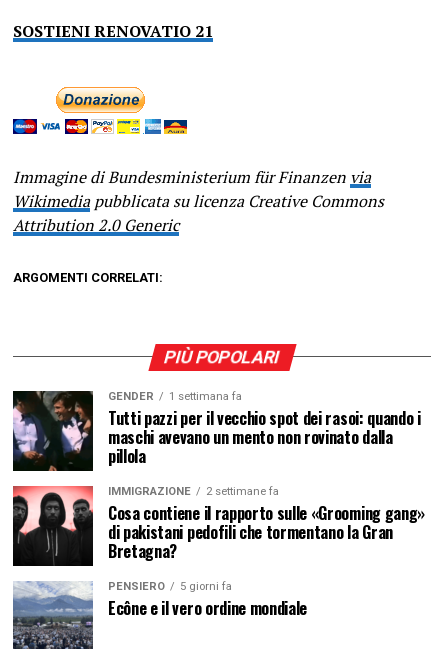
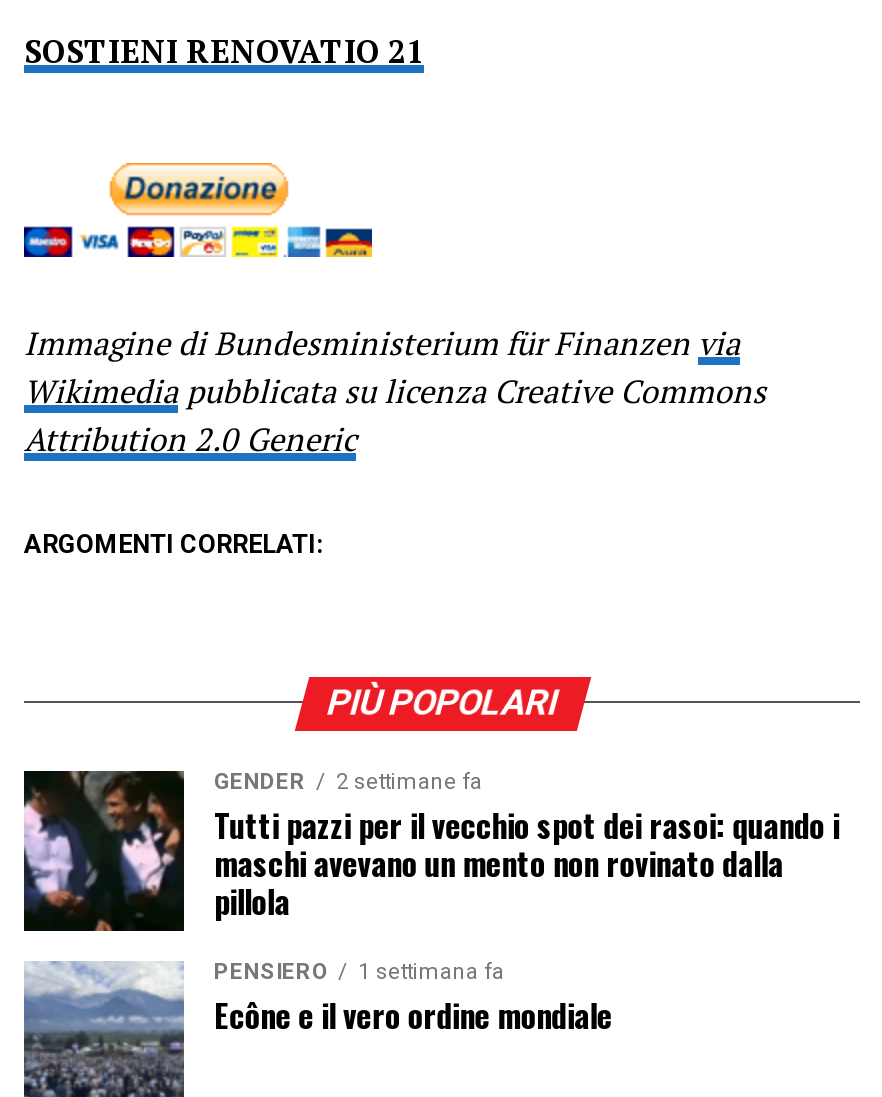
[108,390,242,403] GENDER 1 settimana fa -> [214,769,482,795] GENDER 2 settimane fa
[12,485,425,563] [image] | IMMIGRAZIONE | 2 settimane fa | Cosa contiene il rapporto sulle «Grooming gang» | di pakistani pedofili che tormentano la Gran | Bretagna? -> none
[108,580,232,593] PENSIERO 5 giorni fa -> [214,959,504,985] PENSIERO 1 settimana fa

